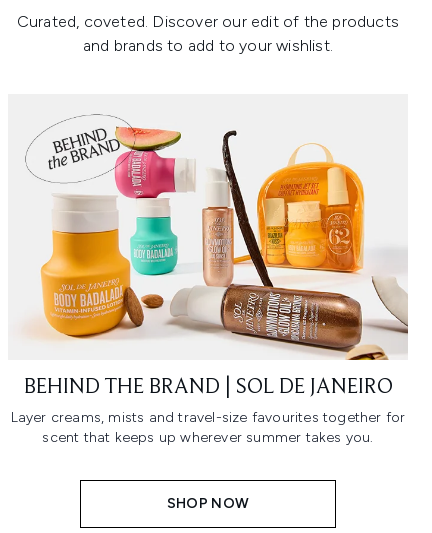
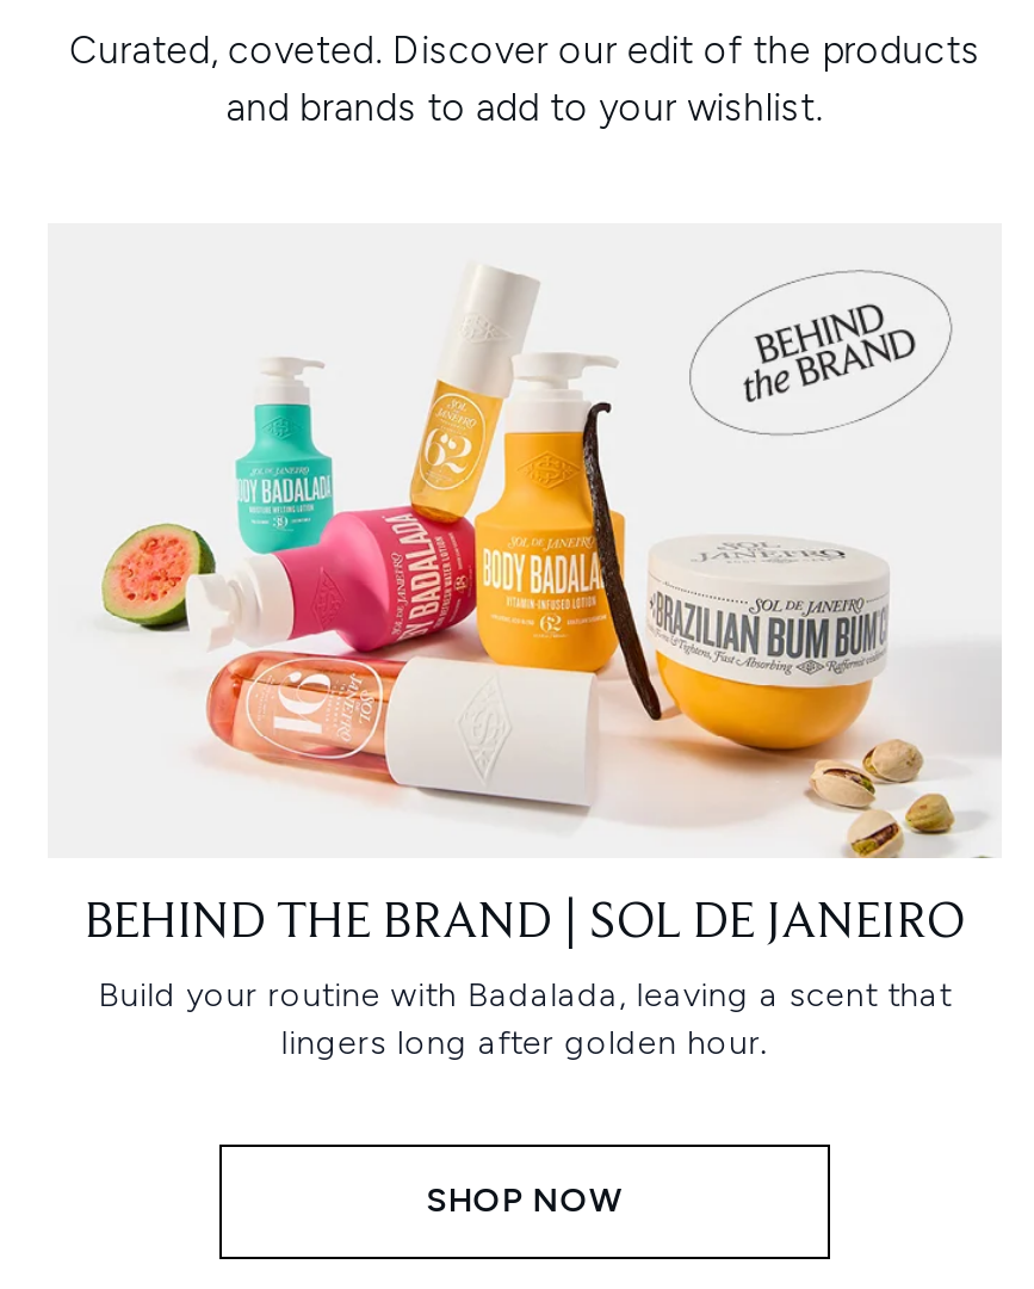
[25,114,409,361] [image] -> [100,269,1002,861] [image]
[11,409,405,446] Layer creams, mists and travel-size favourites together for | scent that keeps up wherever summer takes you. -> [98,976,951,1064] Build your routine with Badalada, leaving a scent that | lingers long after golden hour.

